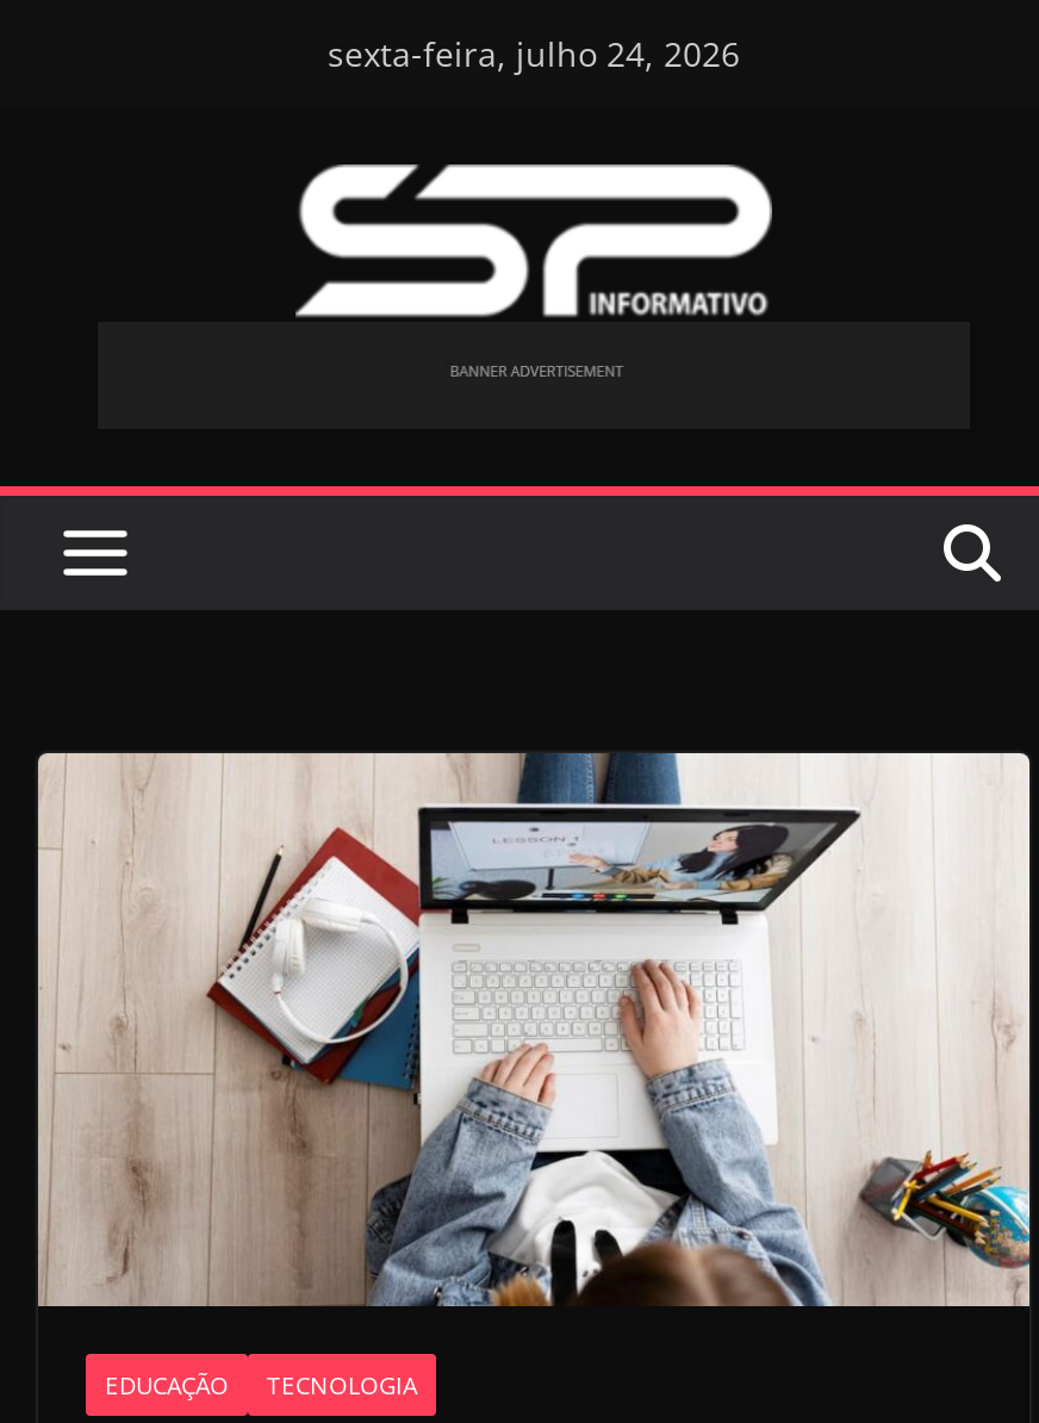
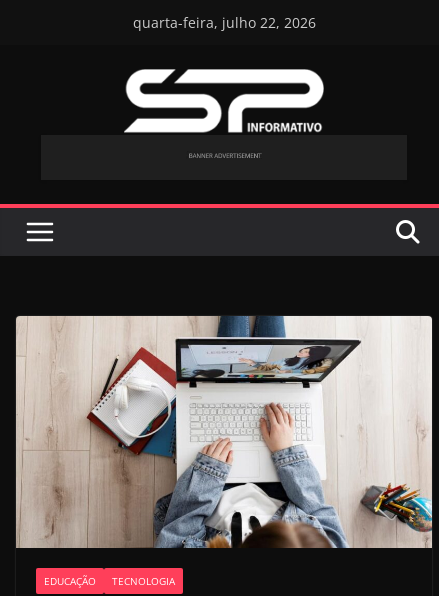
[328,31,740,76] sexta-feira, julho 24, 2026 -> [132,13,315,32] quarta-feira, julho 22, 2026

